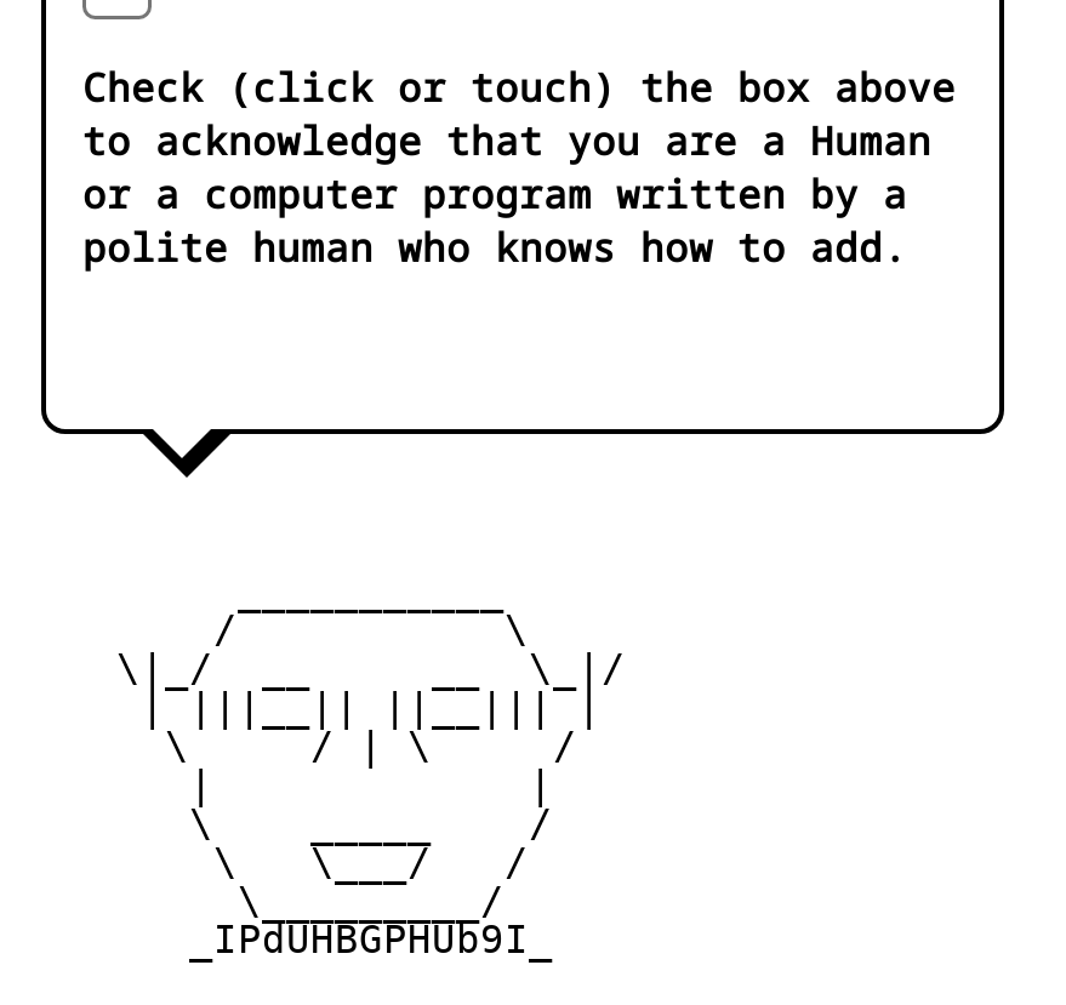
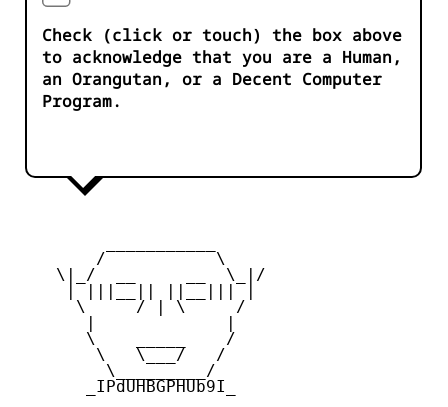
[82,114,931,274] to acknowledge that you are a Human | or a computer program written by a | polite human who knows how to add. -> [42,46,402,112] to acknowledge that you are a Human, | an Orangutan, or a Decent Computer | Program.

